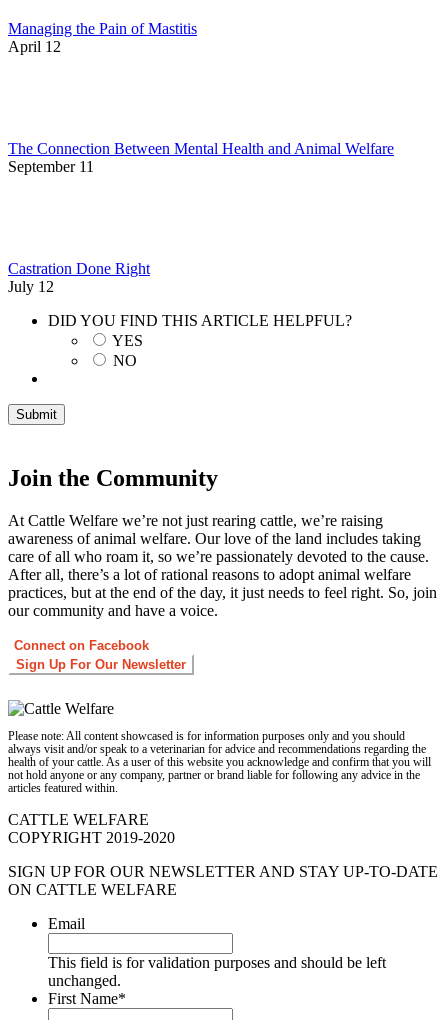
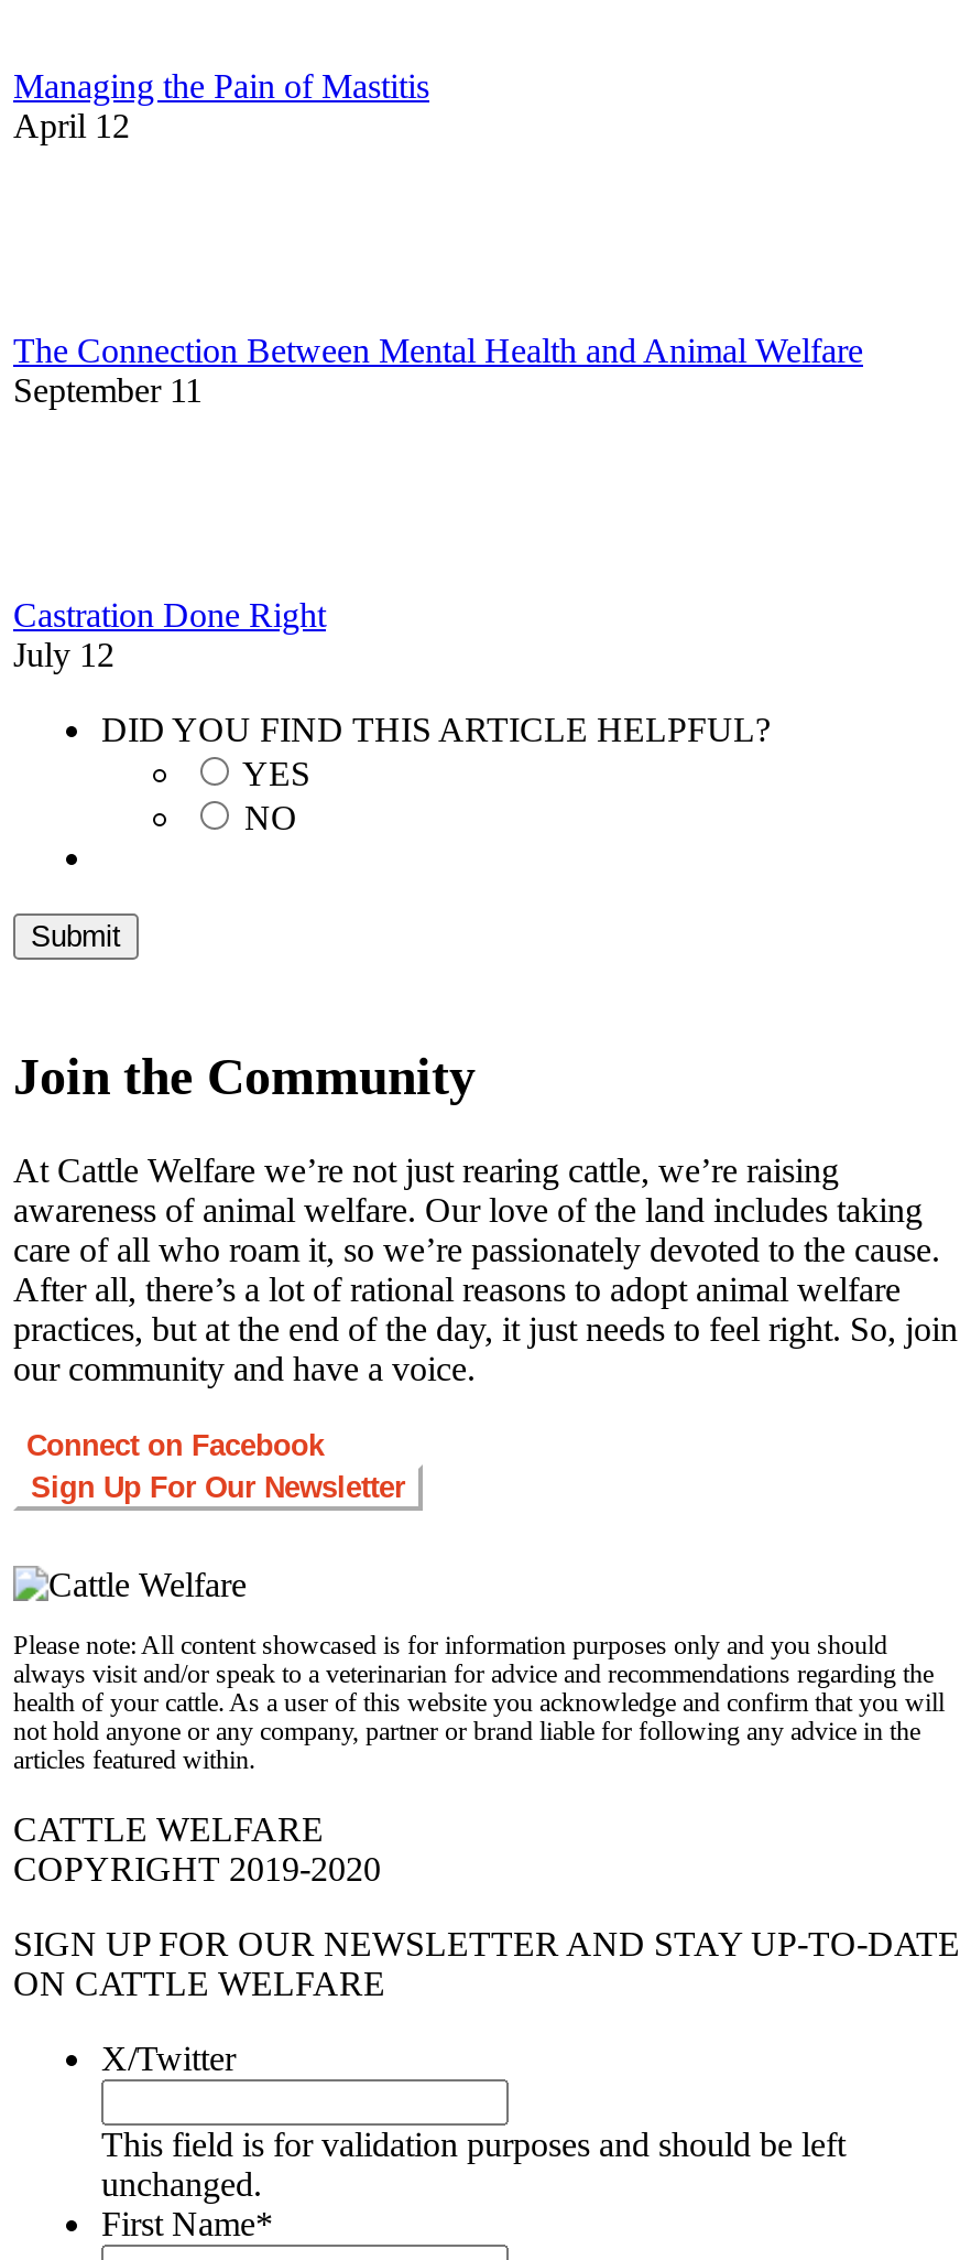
[48,914,85,931] Email -> [101,2039,236,2076] X/Twitter

